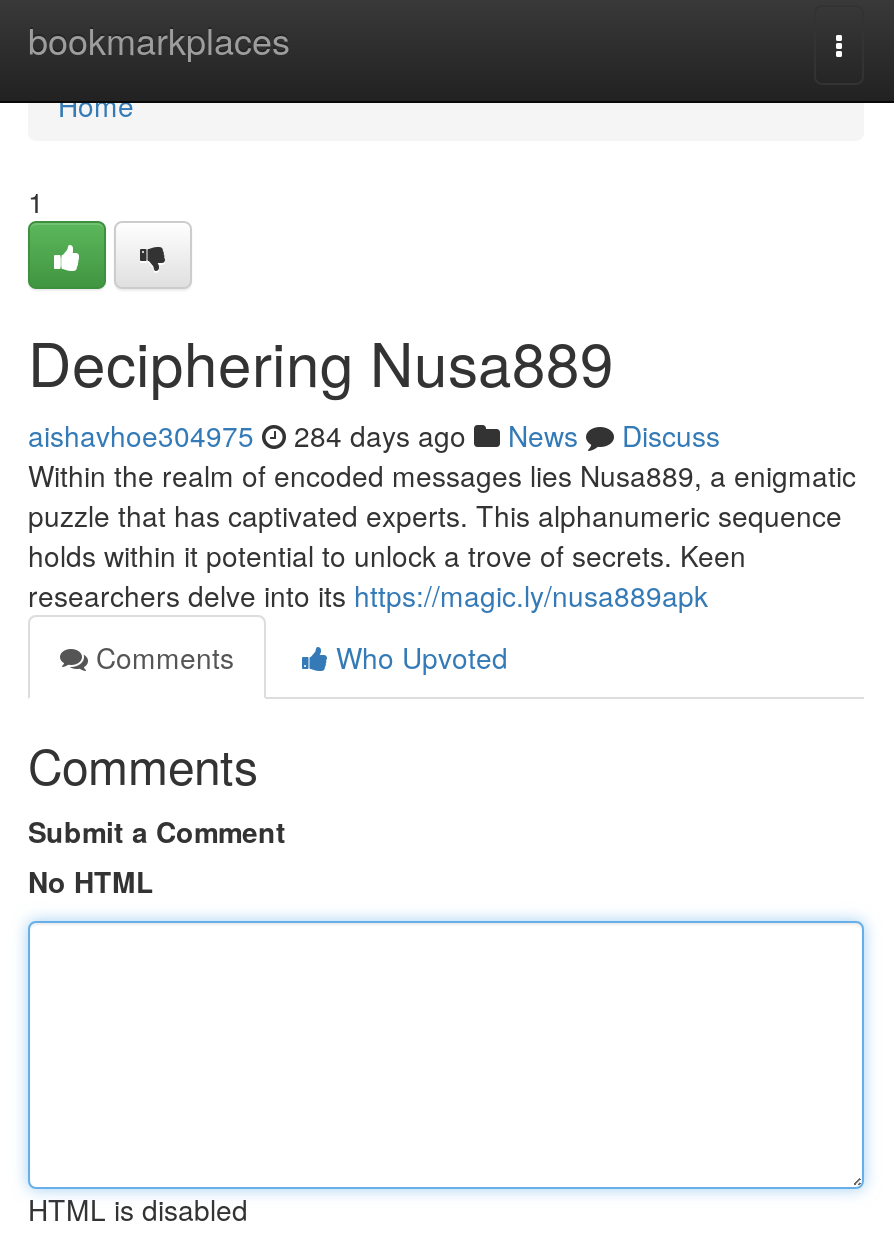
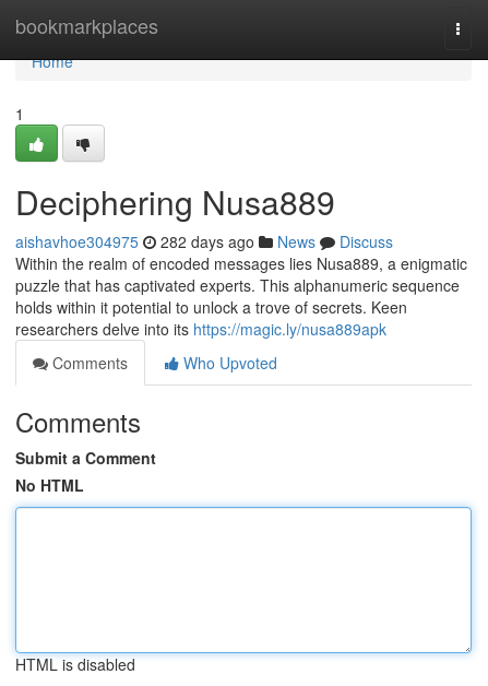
[28,415,720,455] aishavhoe304975 284 days ago News Discuss -> [15,230,393,252] aishavhoe304975 282 days ago News Discuss

